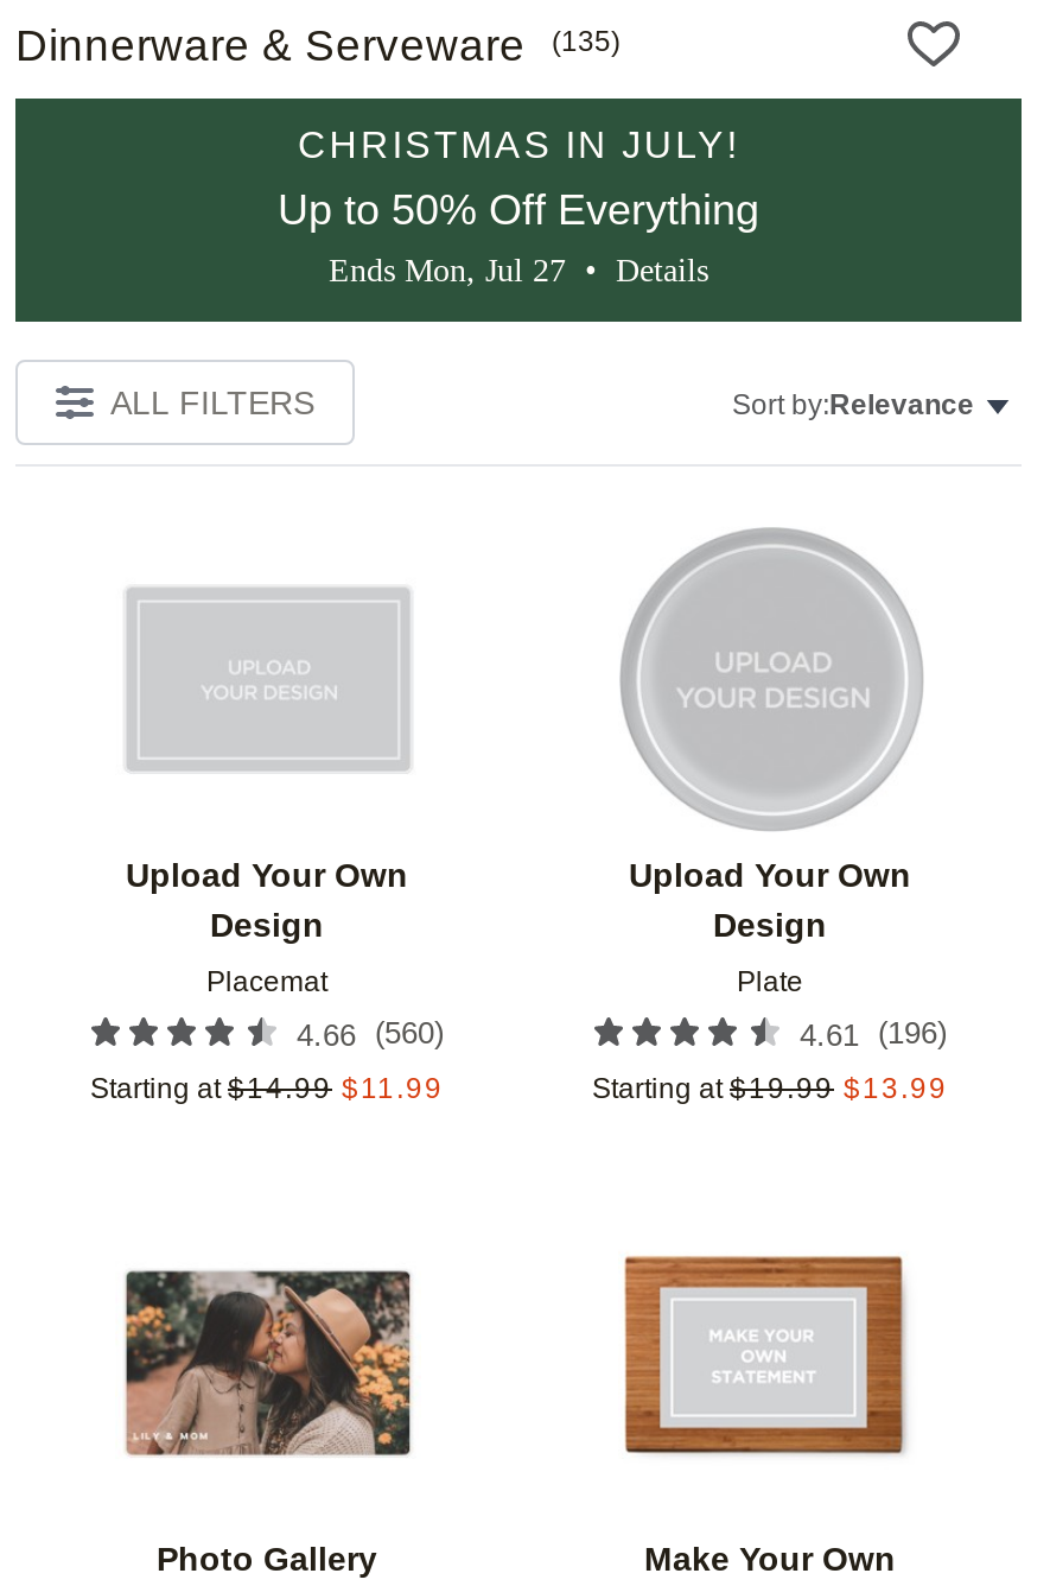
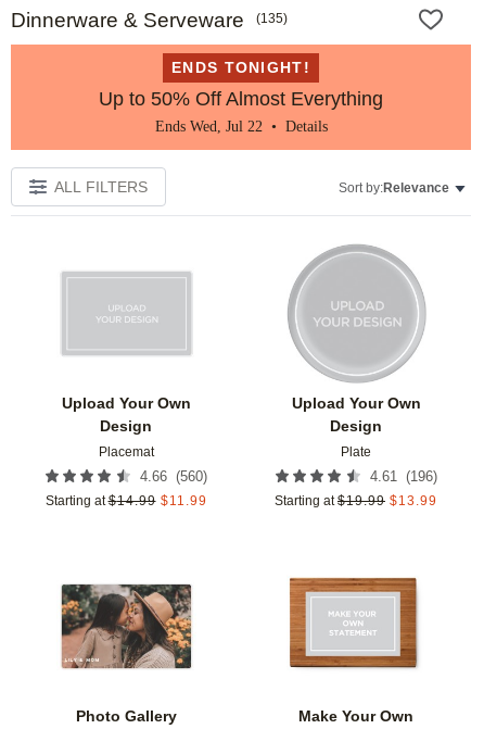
[13,95,1024,325] [image] | CHRISTMAS IN JULY! | Up to 50% Off Everything | Ends Mon, Jul 27 • Details -> [10,43,472,151] [image] | ENDS TONIGHT! | Up to 50% Off Almost Everything | Ends Wed, Jul 22 • Details

